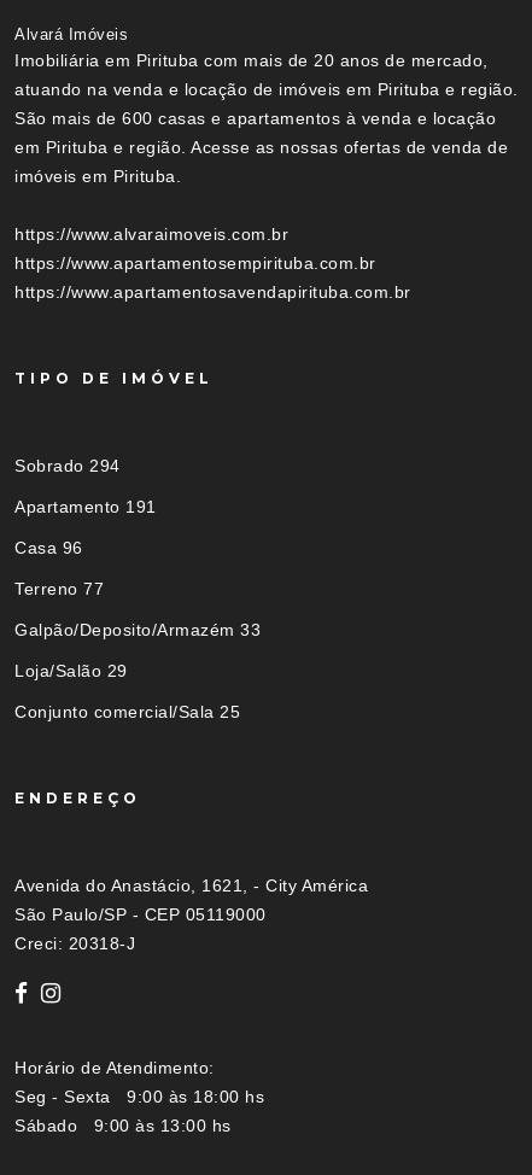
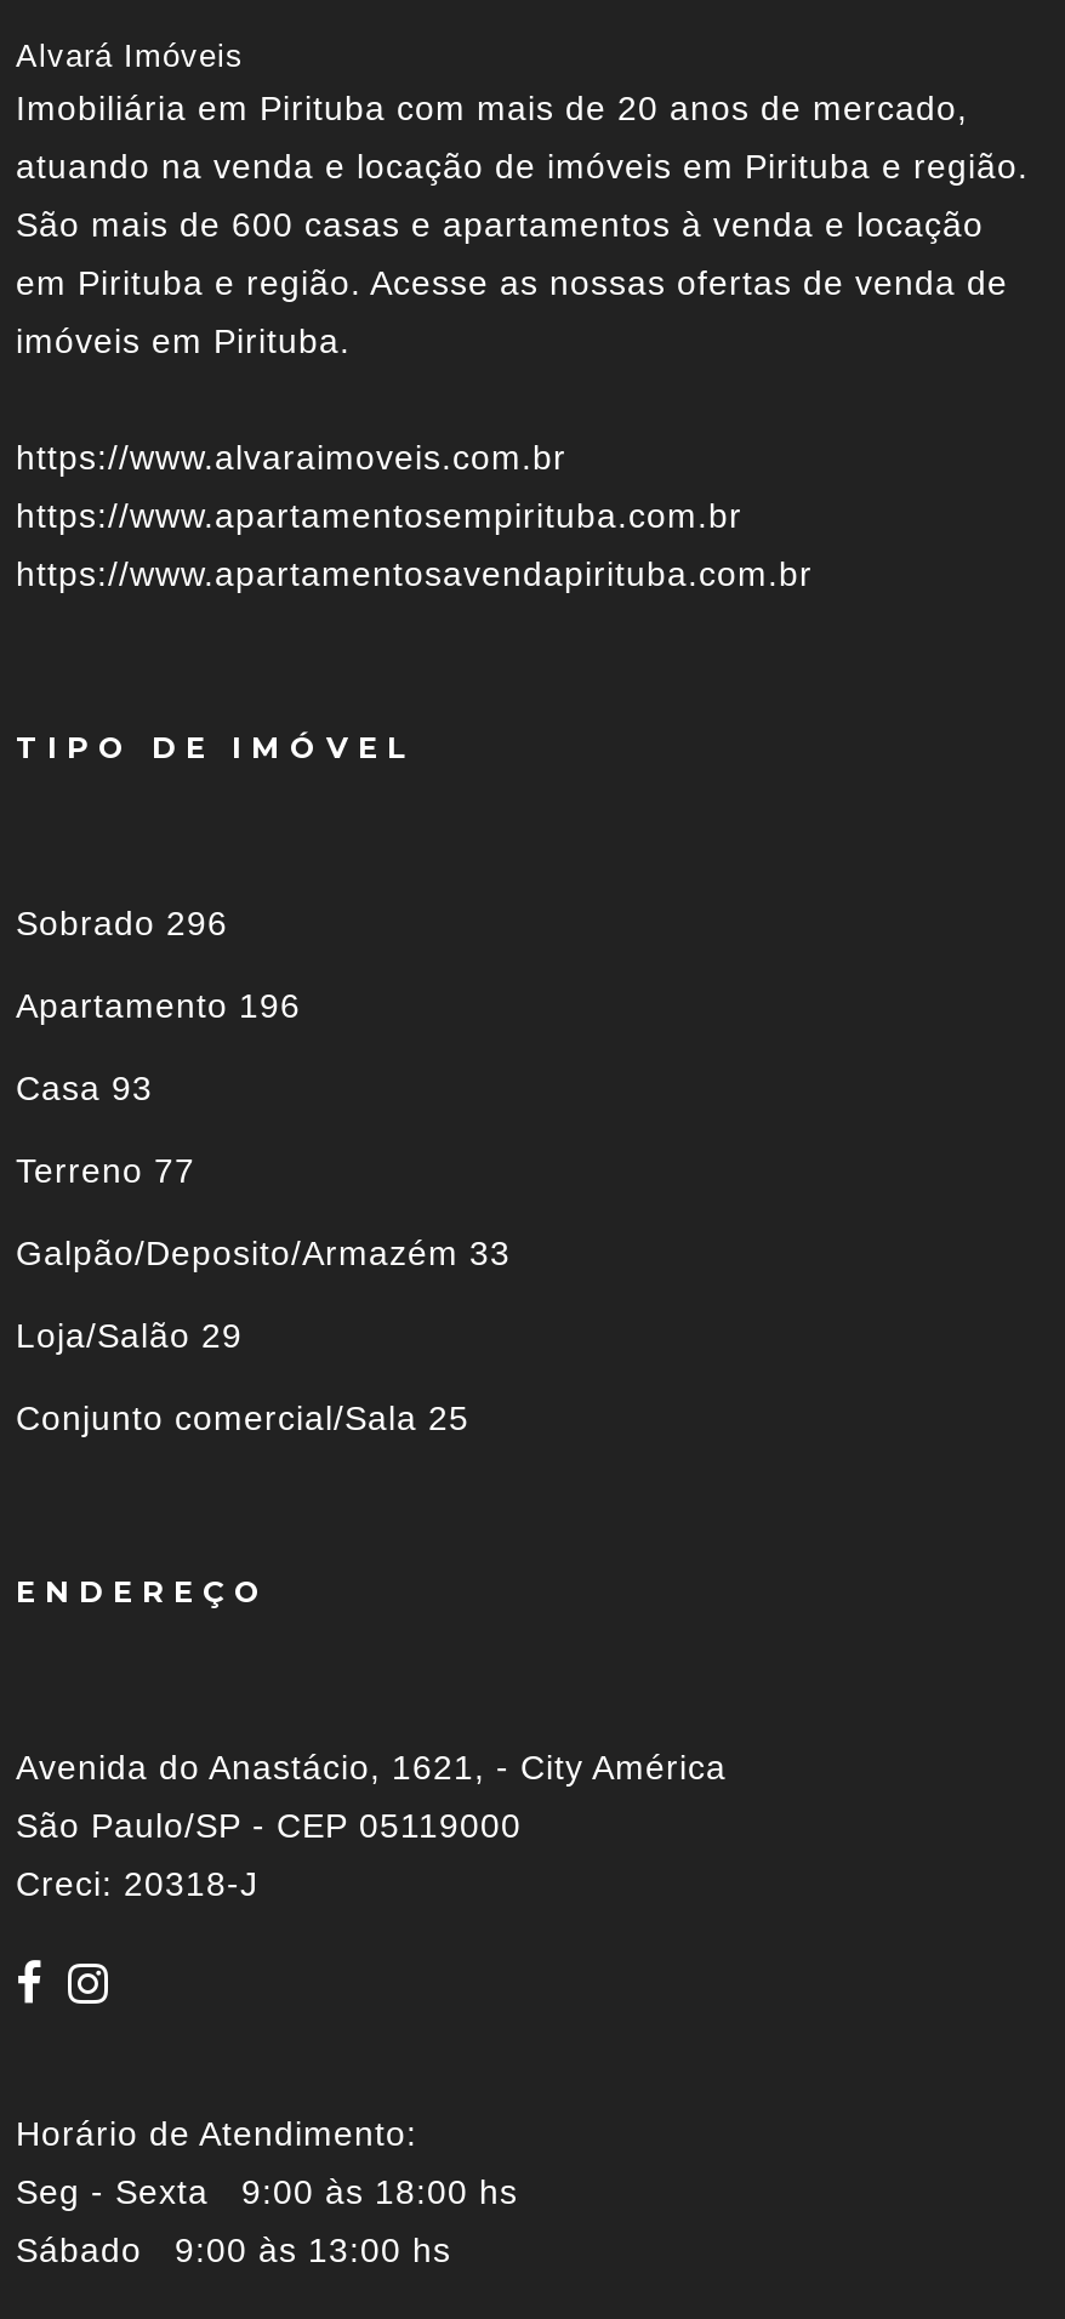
[14,456,120,475] Sobrado 294 -> [16,903,228,942] Sobrado 296
[14,497,156,516] Apartamento 191 -> [16,986,301,1024] Apartamento 196
[14,538,83,557] Casa 96 -> [16,1068,153,1107] Casa 93

